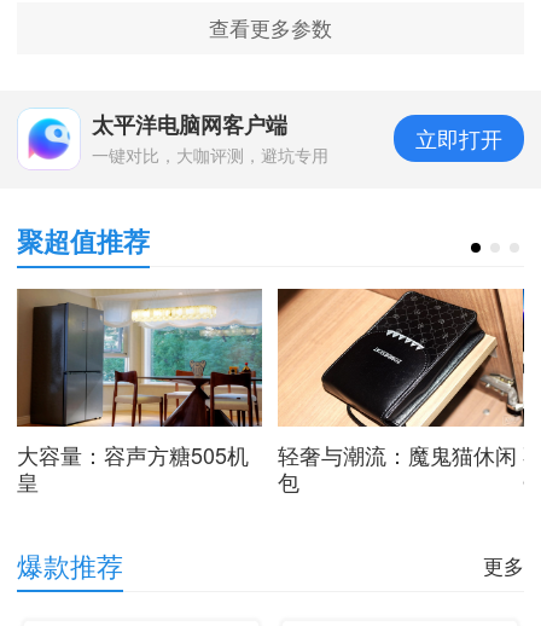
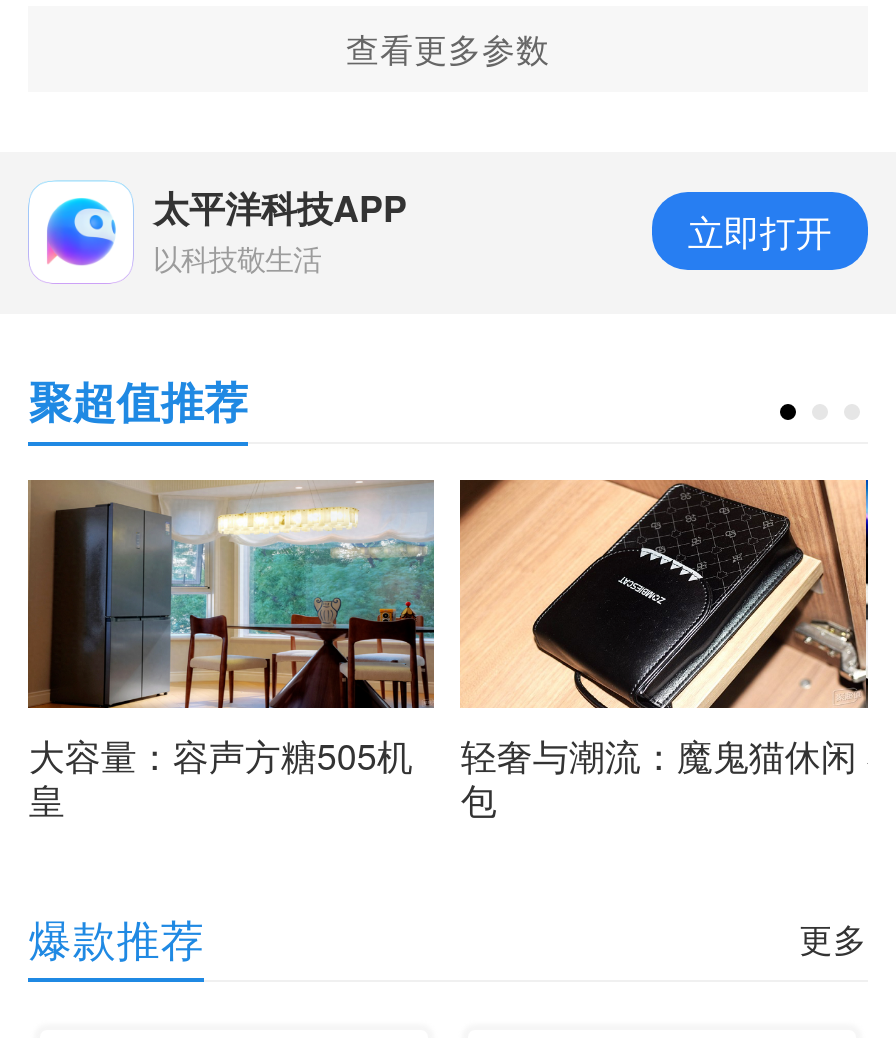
[92,109,329,167] 太平洋电脑网客户端 | 一键对比，大咖评测，避坑专用 -> [153,182,407,278] 太平洋科技APP | 以科技敬生活

